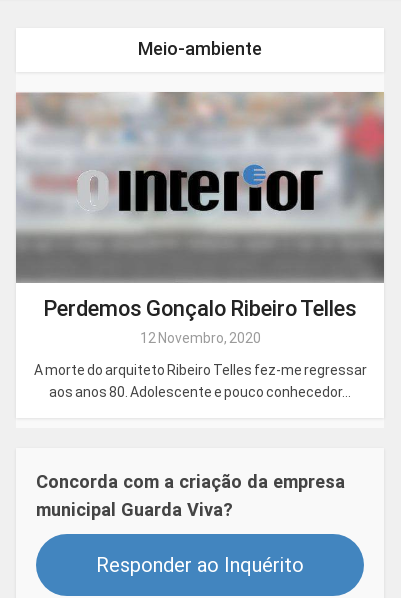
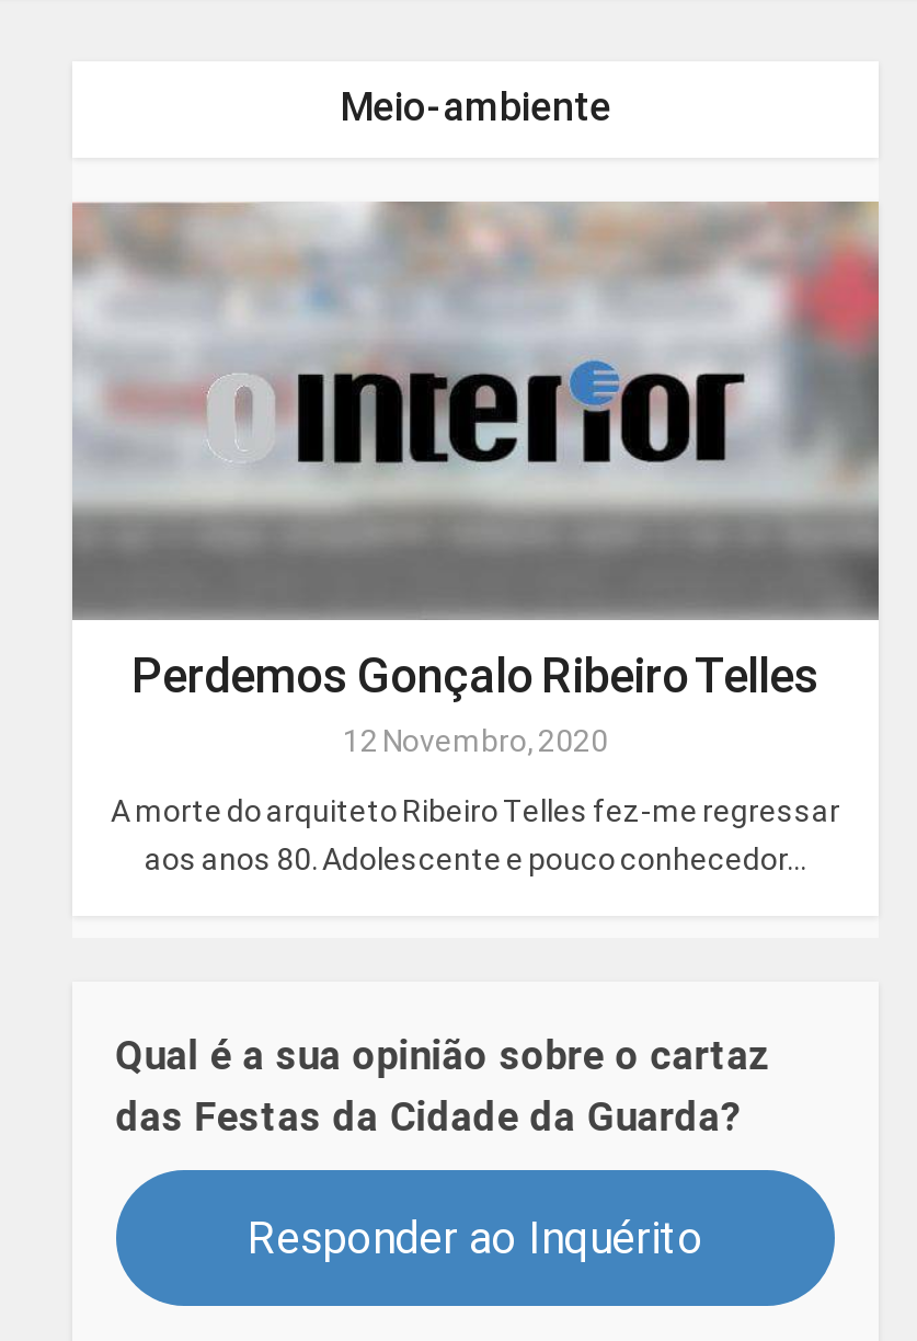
[36,471,345,520] Concorda com a criação da empresa | municipal Guarda Viva? -> [115,1033,771,1140] Qual é a sua opinião sobre o cartaz | das Festas da Cidade da Guarda?

